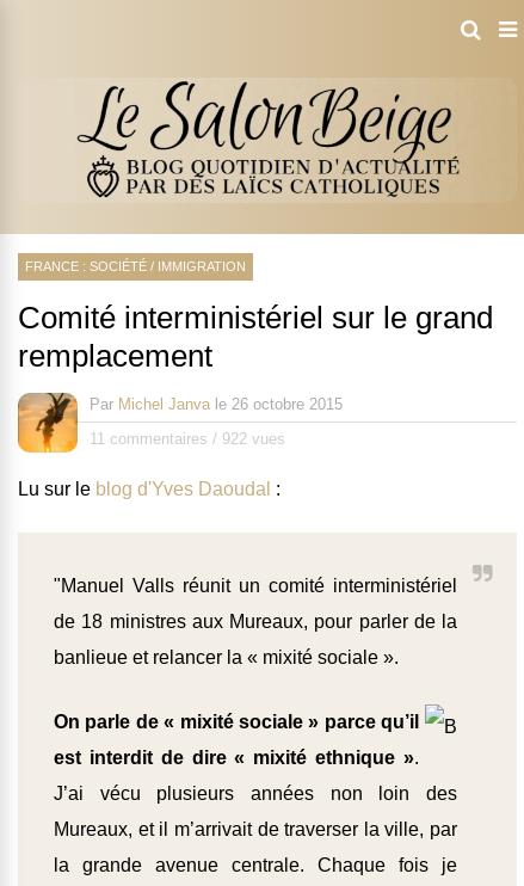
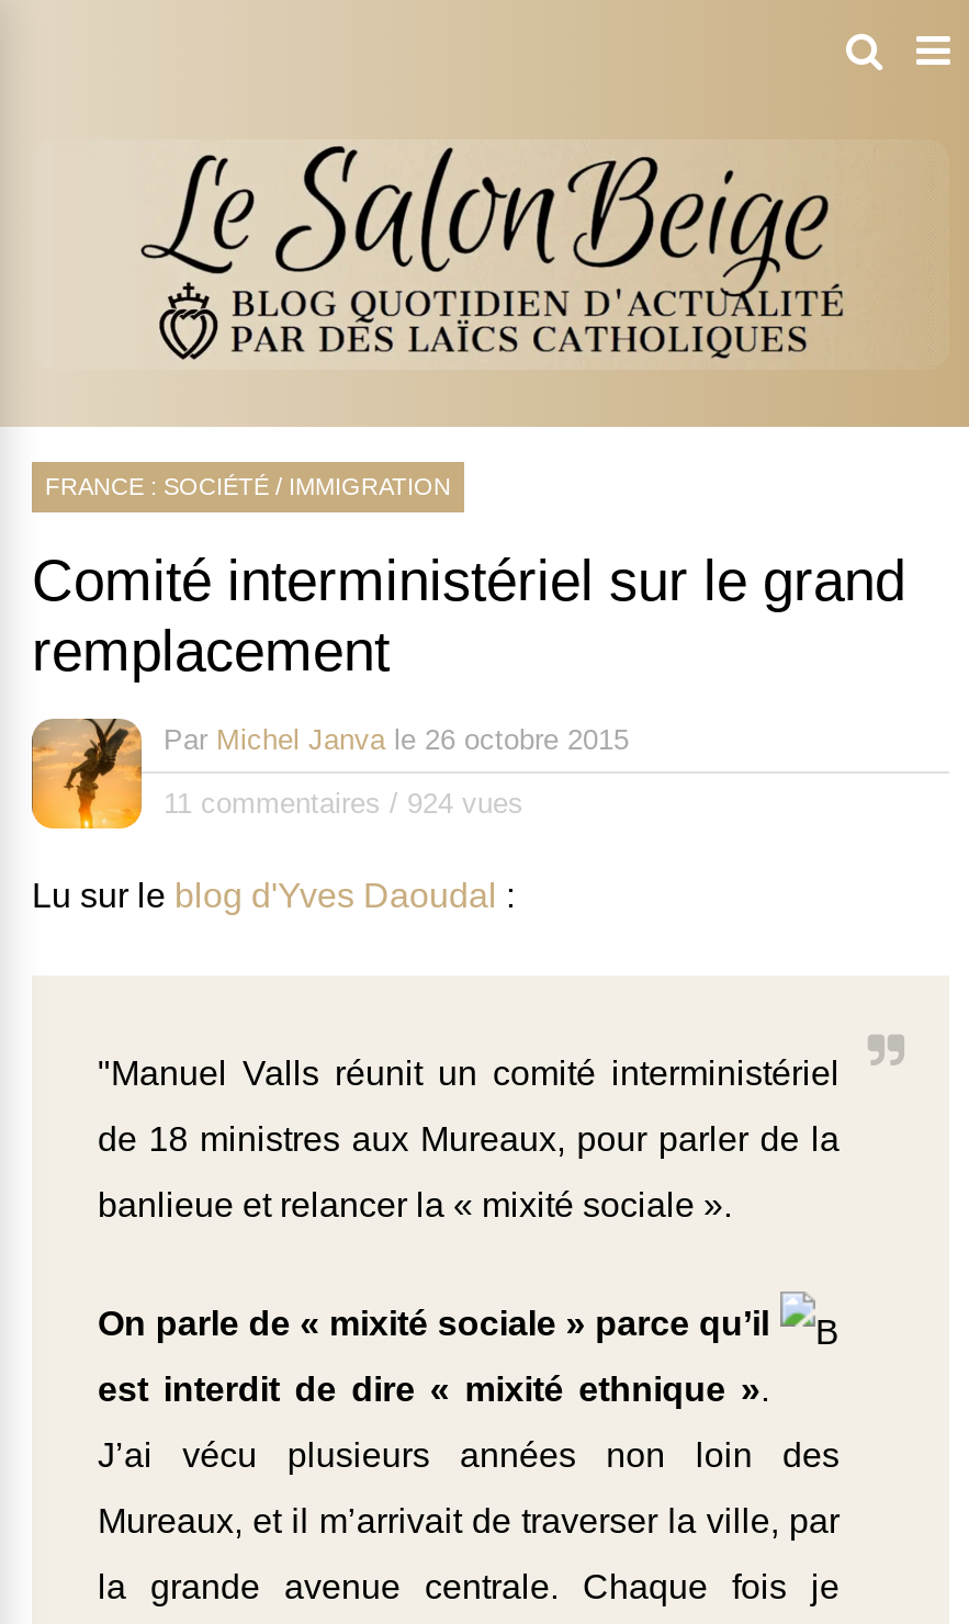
[90,430,285,448] 11 commentaires / 922 vues -> [164,787,523,820] 11 commentaires / 924 vues

